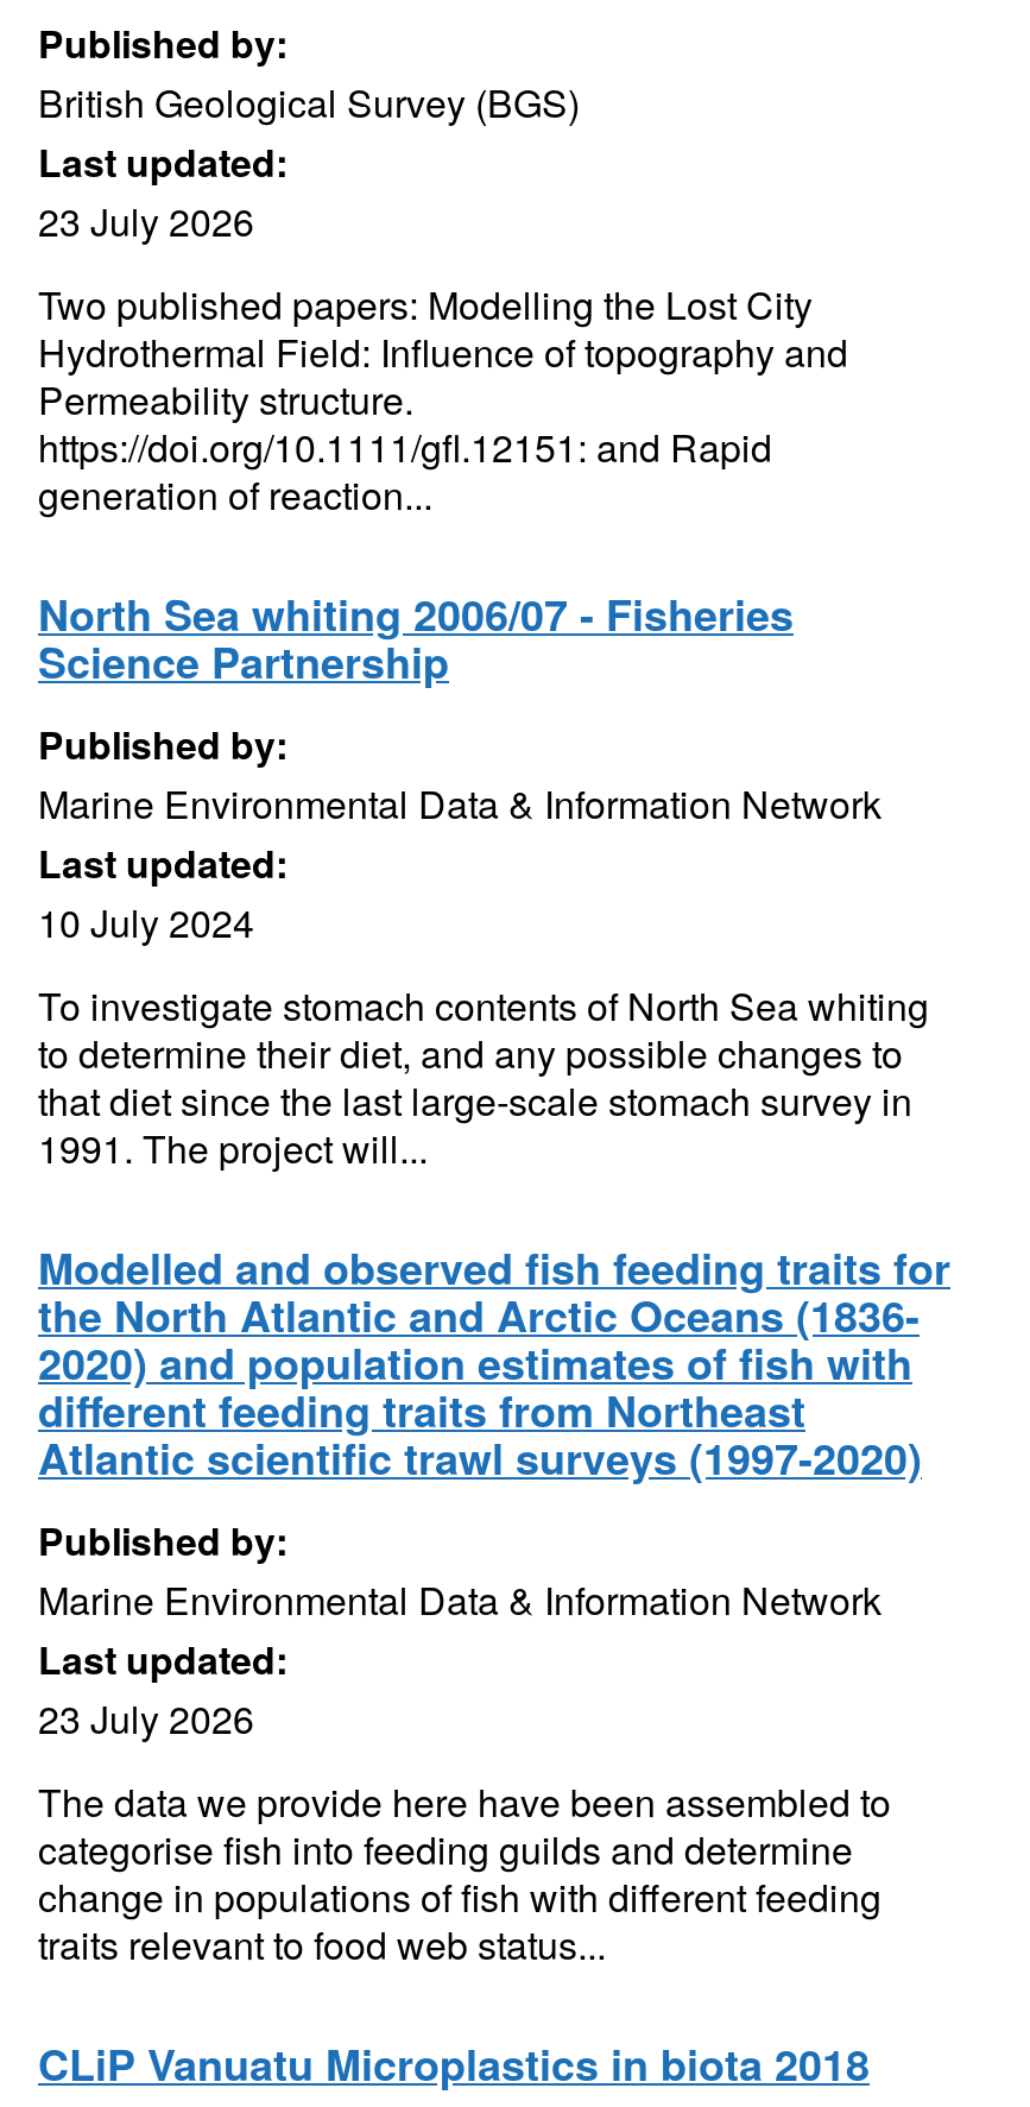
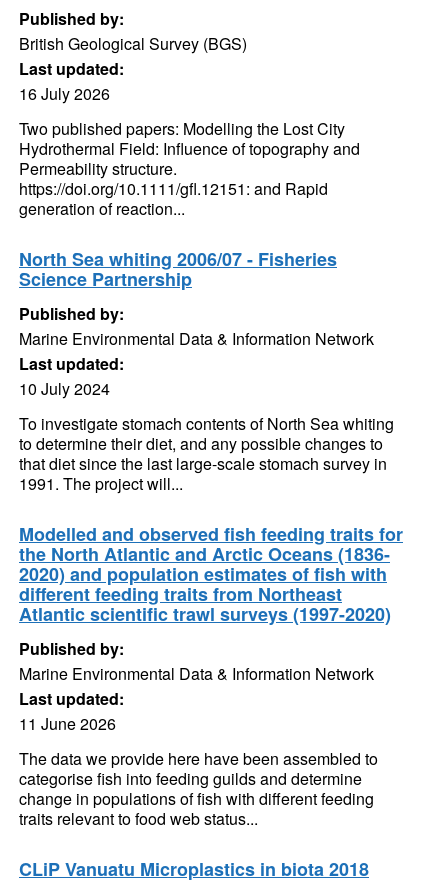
[38,194,254,248] 23 July 2026 -> [19,82,110,105] 16 July 2026
[38,1691,254,1746] 23 July 2026 -> [19,712,116,735] 11 June 2026

